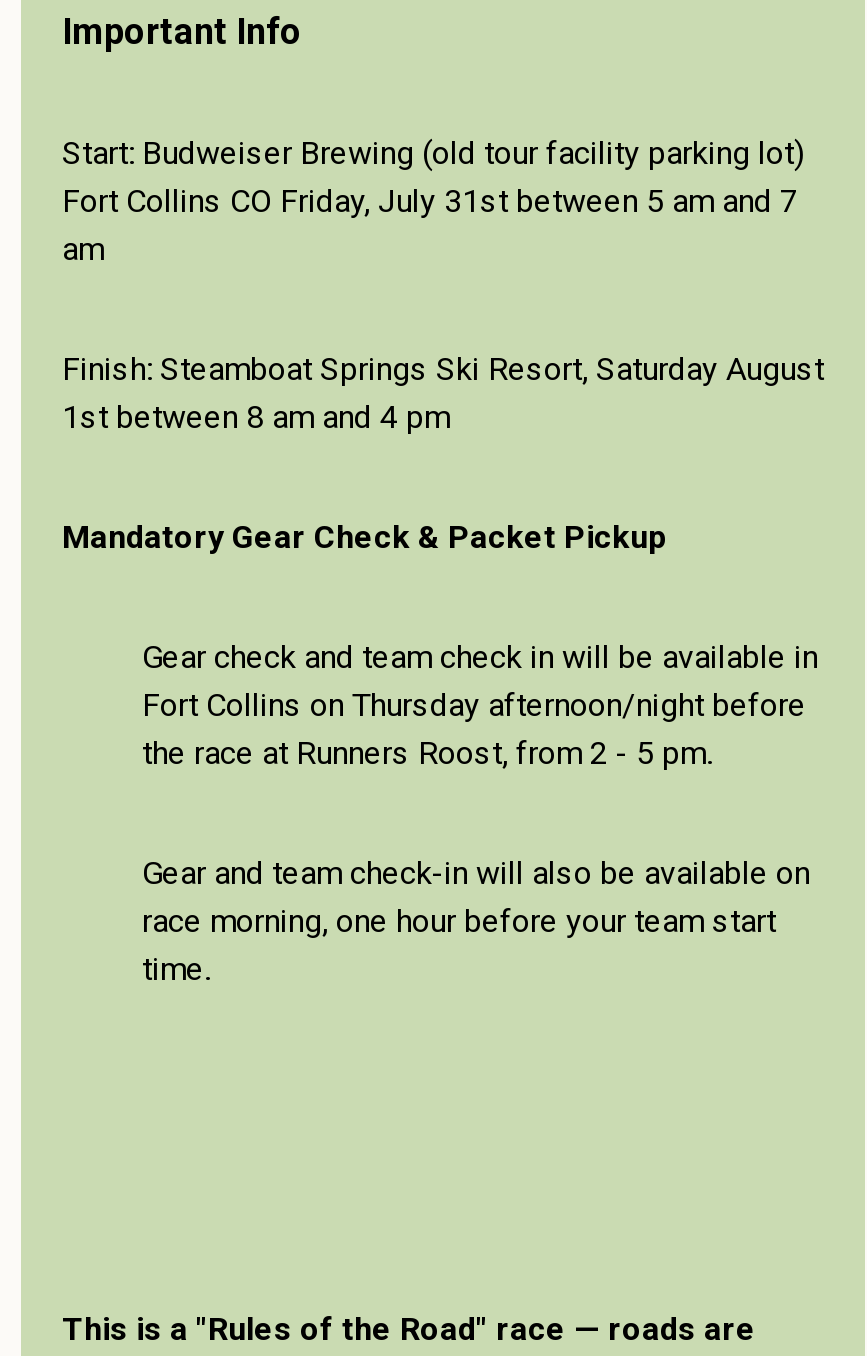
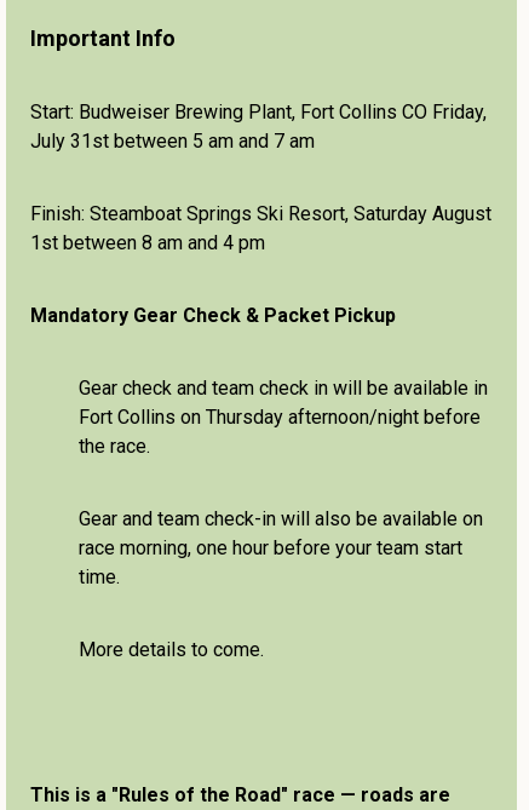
[62,135,804,269] Start: Budweiser Brewing (old tour facility parking lot) | Fort Collins CO Friday, July 31st between 5 am and 7 | am -> [31,100,487,152] Start: Budweiser Brewing Plant, Fort Collins CO Friday, | July 31st between 5 am and 7 am
[142,735,712,773] the race at Runners Roost, from 2 - 5 pm. -> [79,434,151,457] the race.
none -> [79,638,264,661] More details to come.

